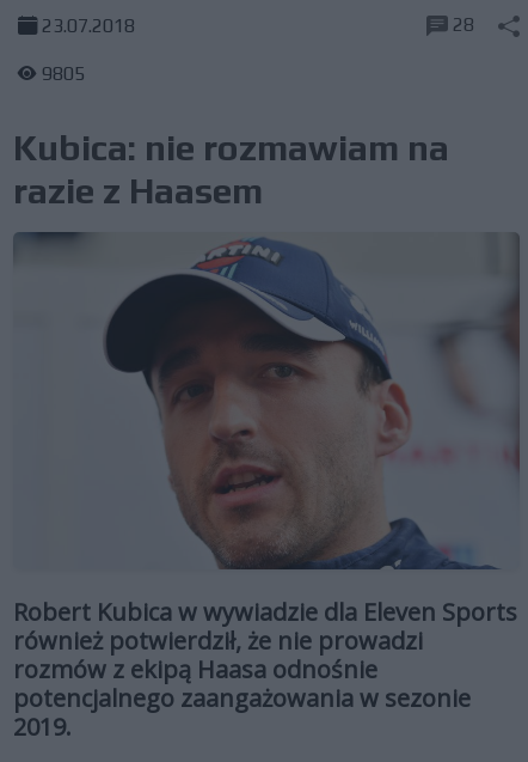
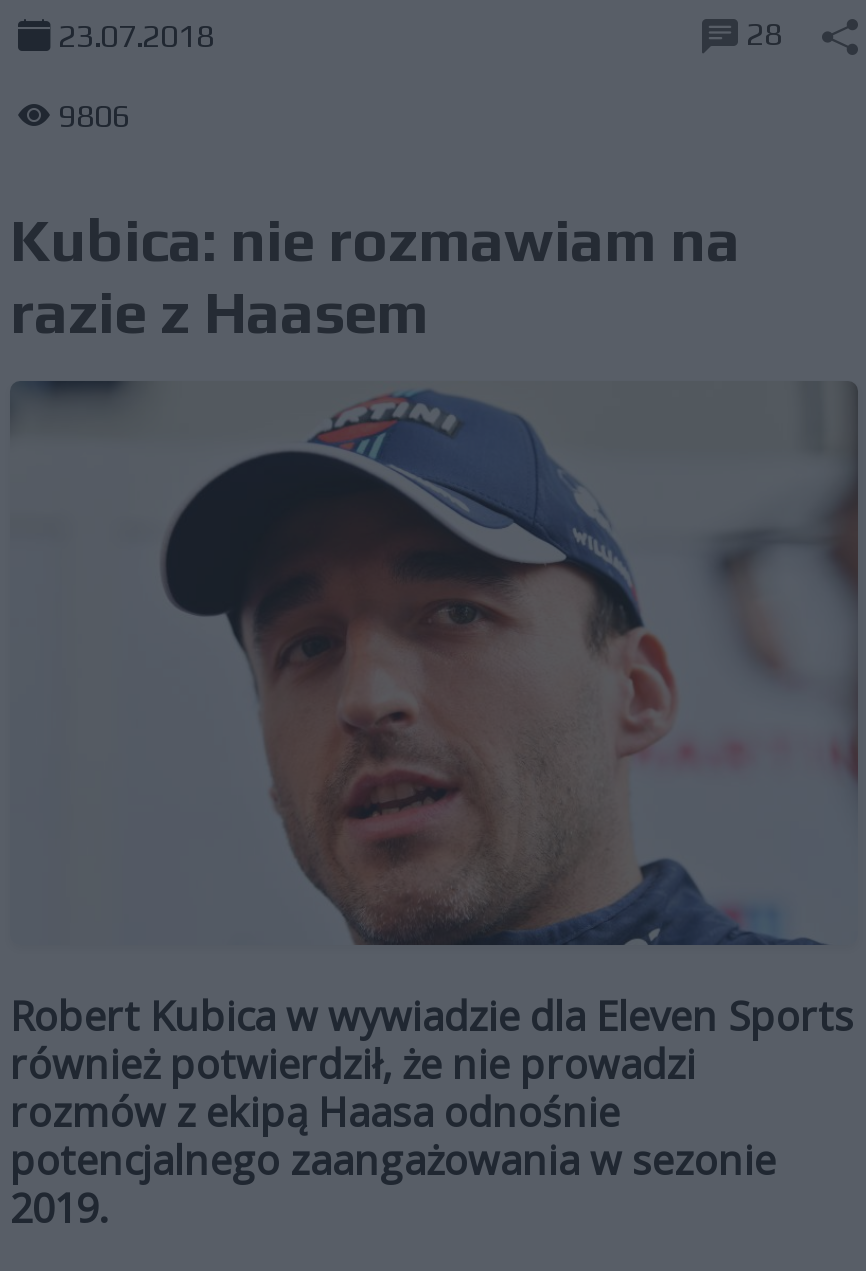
[42,62,85,85] 9805 -> [58,97,130,135] 9806

